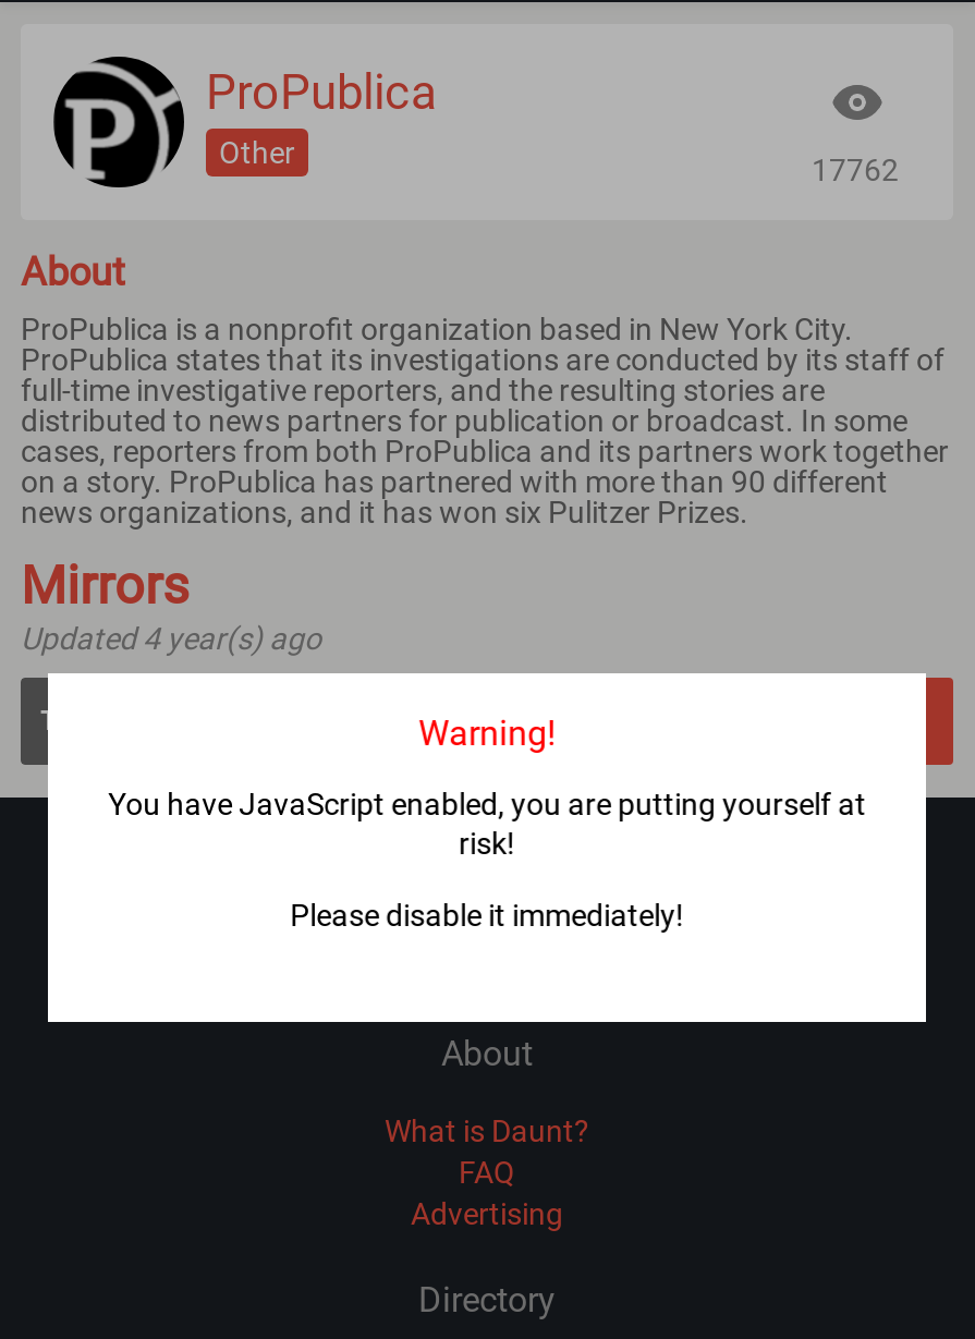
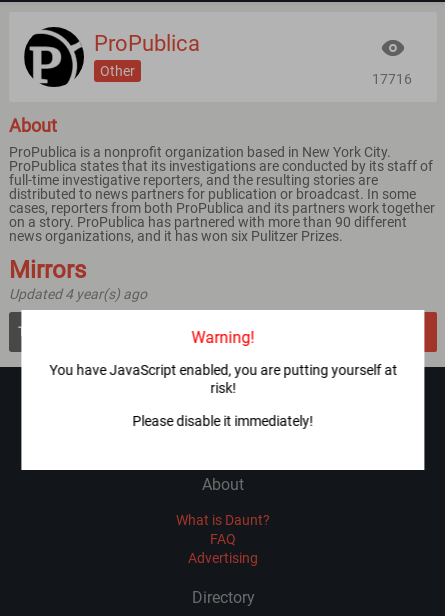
[812,153,899,187] 17762 -> [372,71,412,87] 17716

